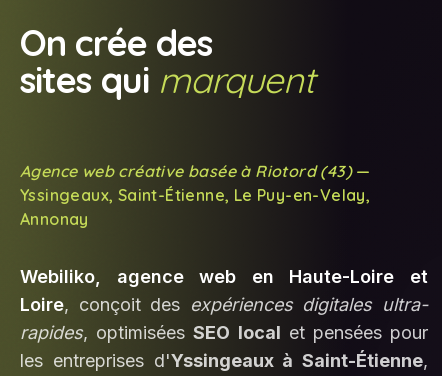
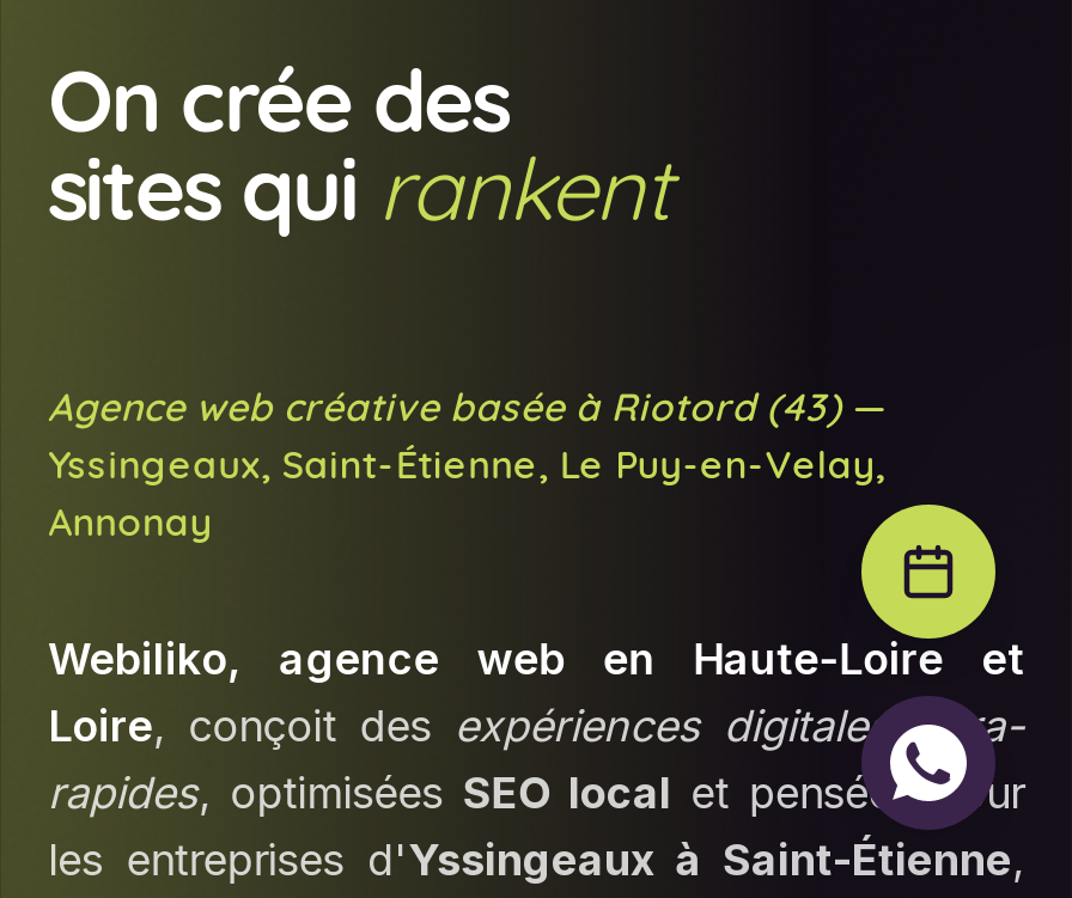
[20,57,314,102] sites qui marquent -> [48,134,378,242] sites qui
none -> [859,501,998,628] [image]

